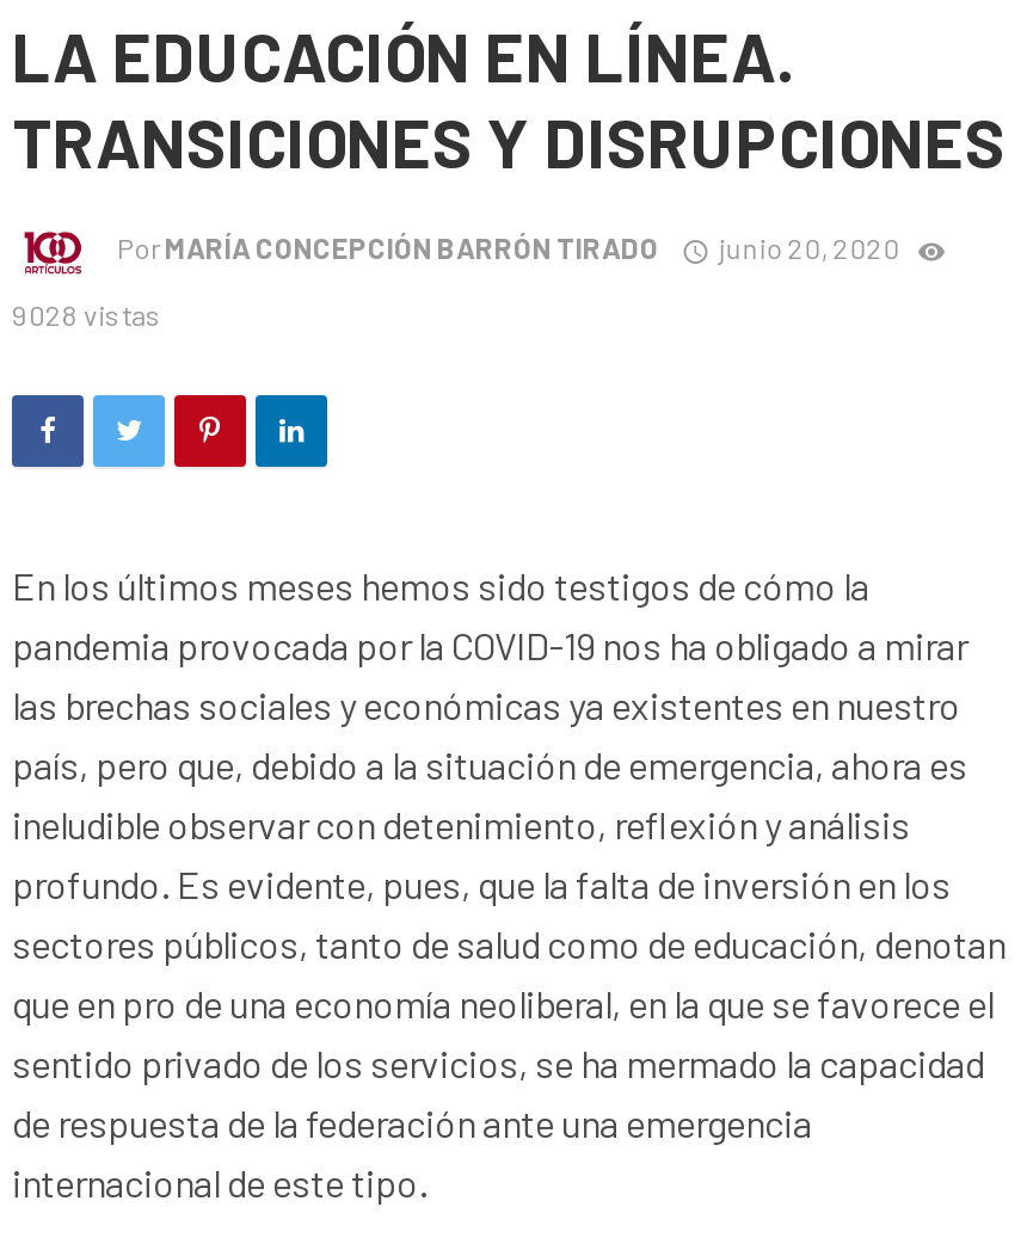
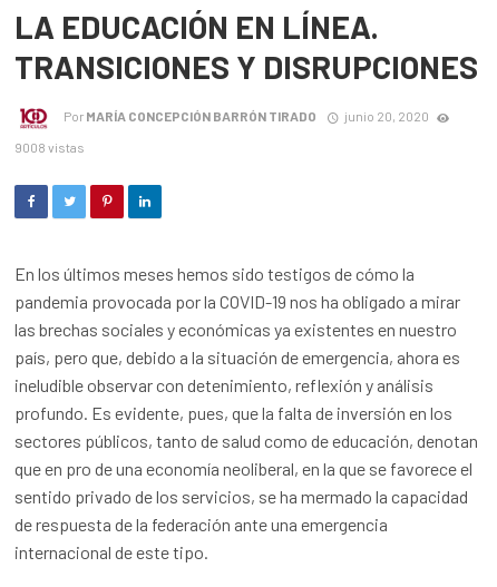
[12,298,162,332] 9028 vistas -> [14,140,85,155] 9008 vistas

